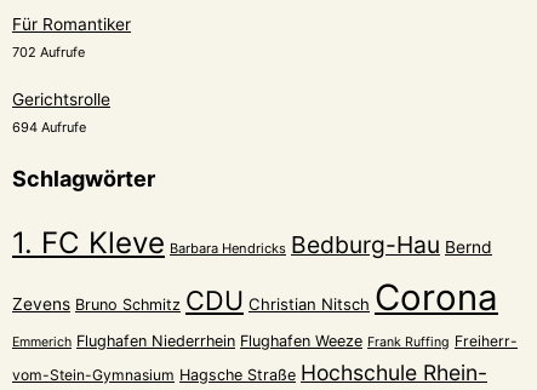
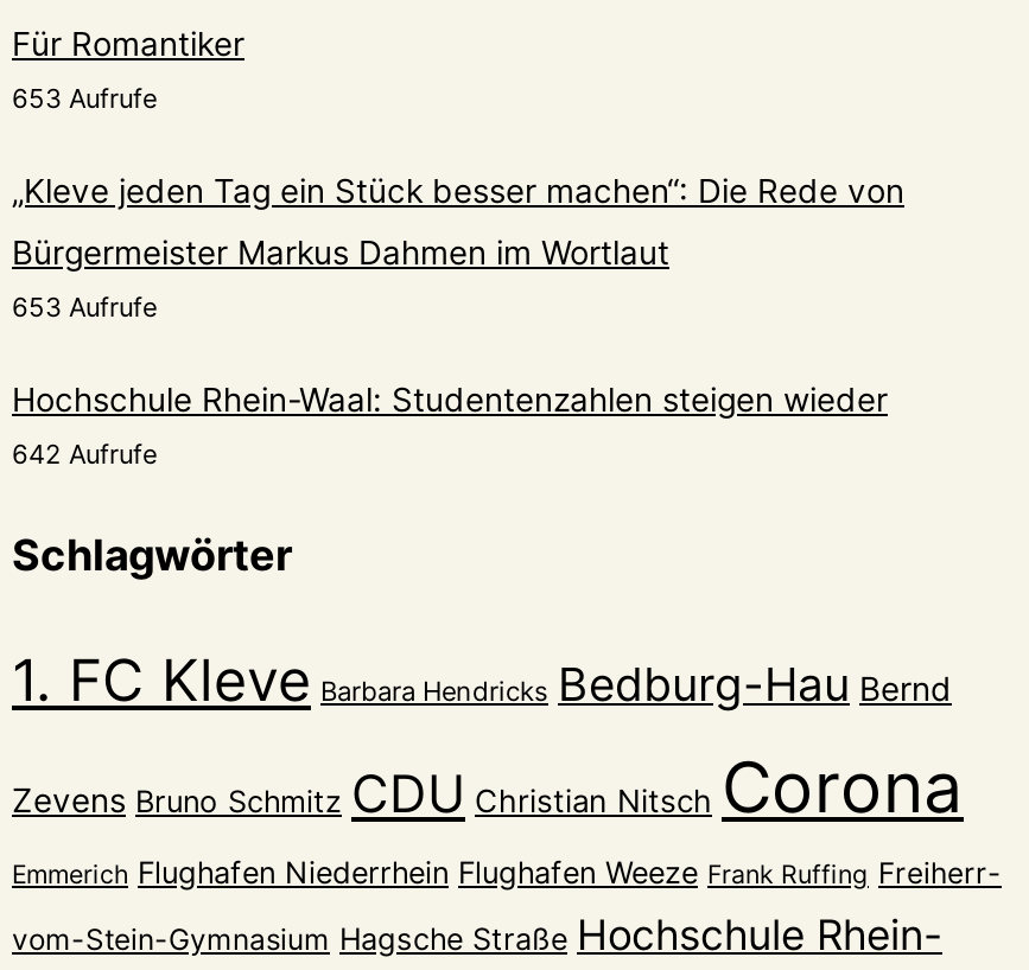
[12,43,110,135] 702 Aufrufe | Gerichtsrolle | 694 Aufrufe -> [12,82,904,471] 653 Aufrufe | „Kleve jeden Tag ein Stück besser machen“: Die Rede von | Bürgermeister Markus Dahmen im Wortlaut | 653 Aufrufe | Hochschule Rhein-Waal: Studentenzahlen steigen wieder | 642 Aufrufe

